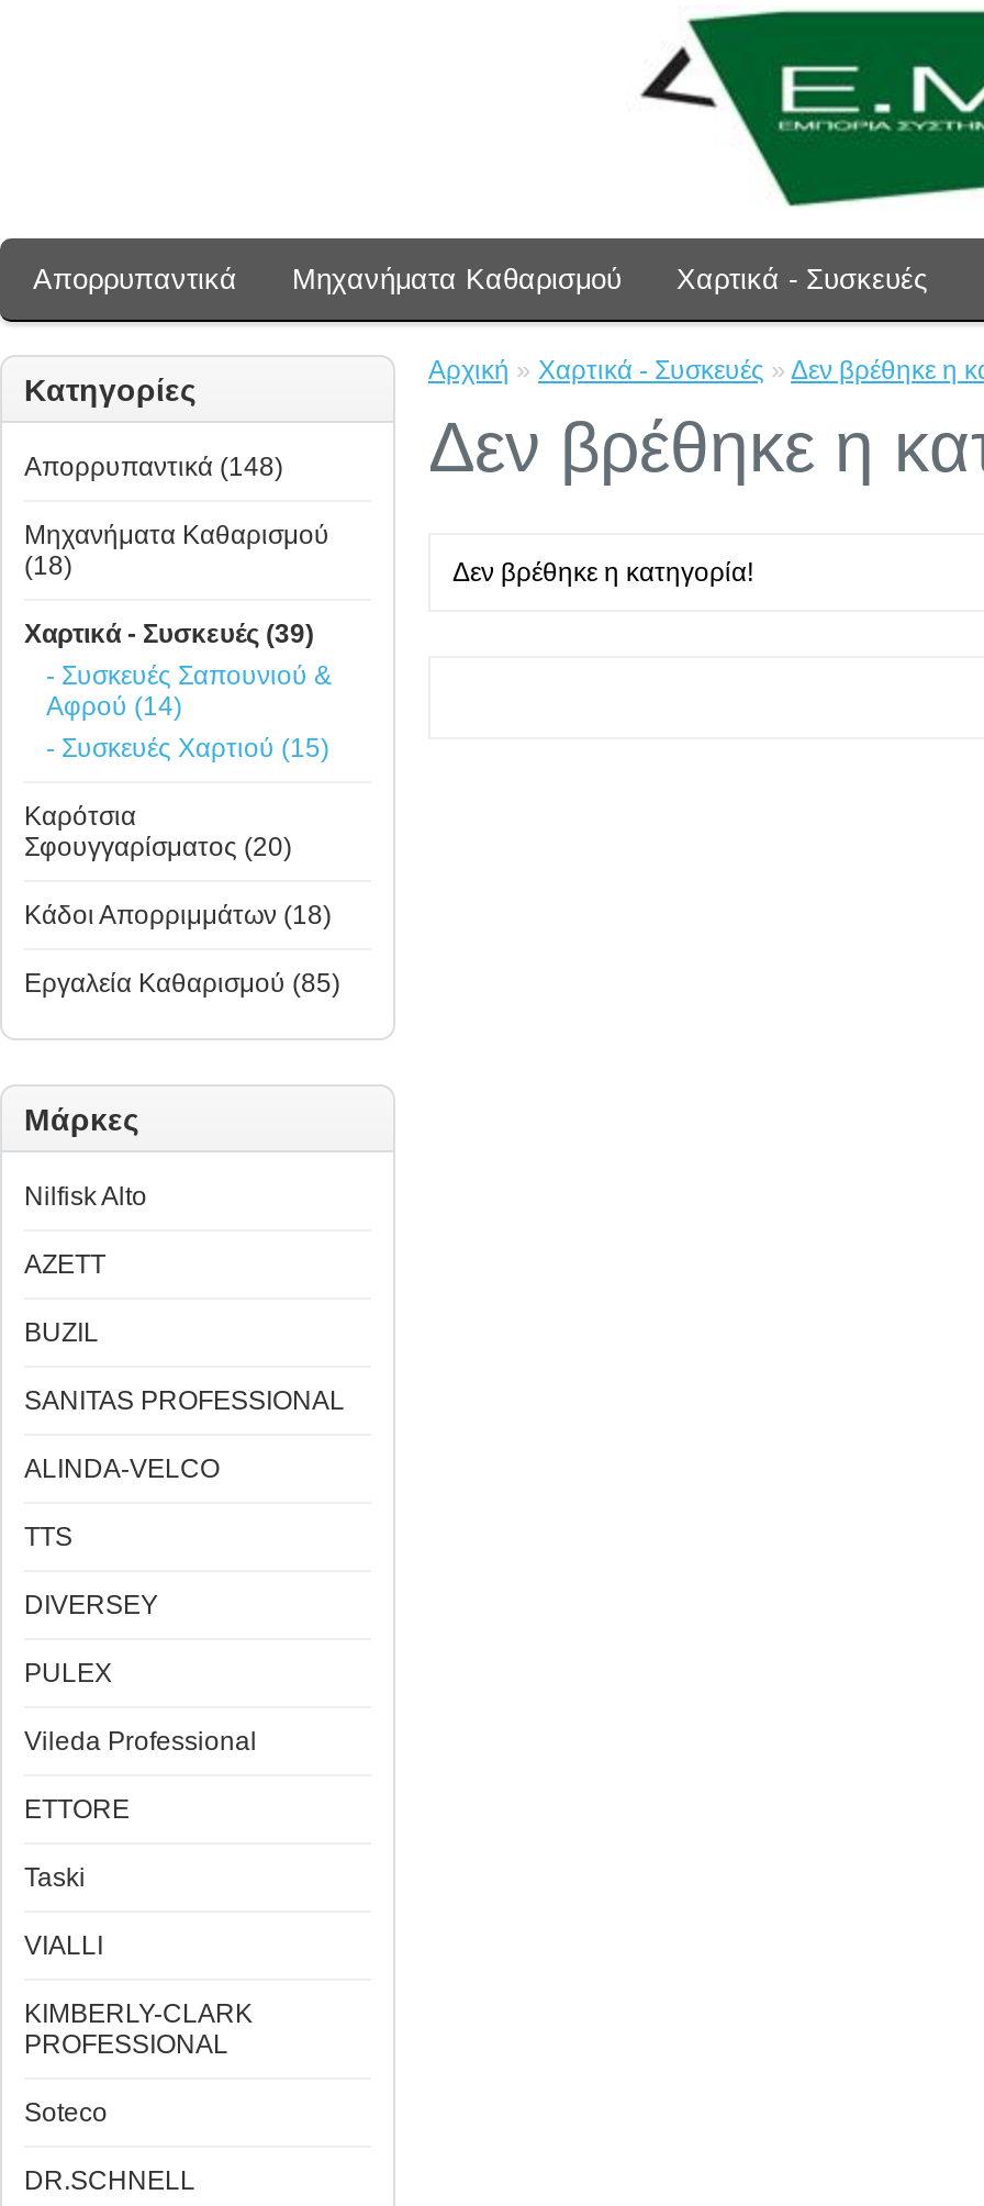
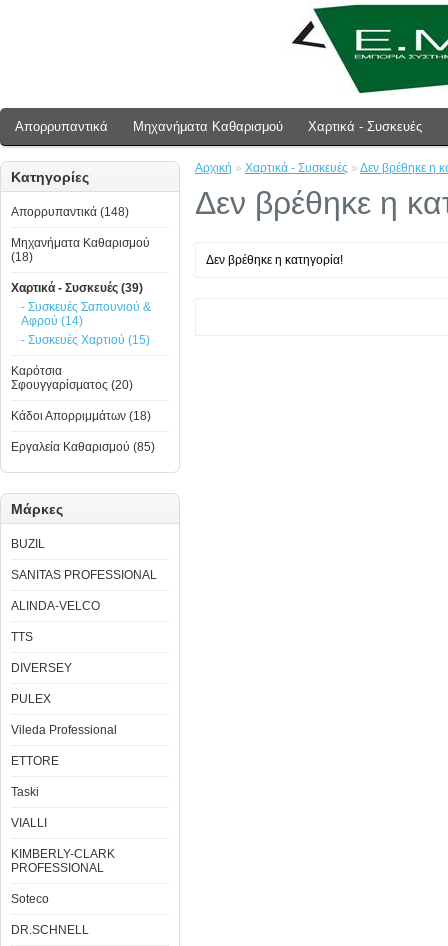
[24,1181,147,1280] Nilfisk Alto | AZETT -> none

